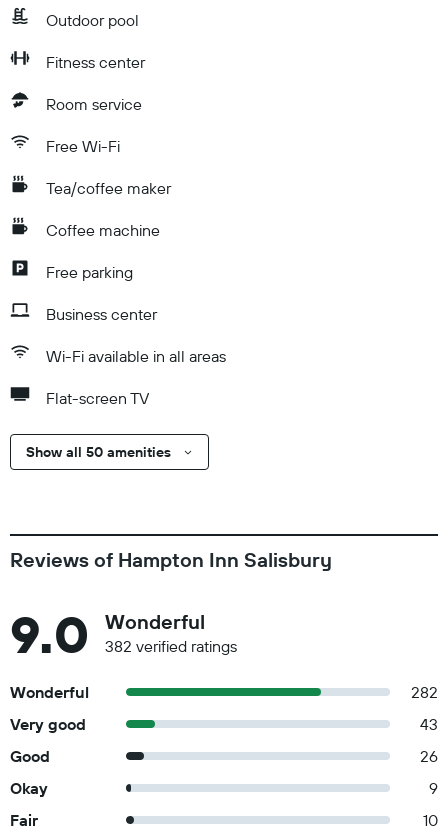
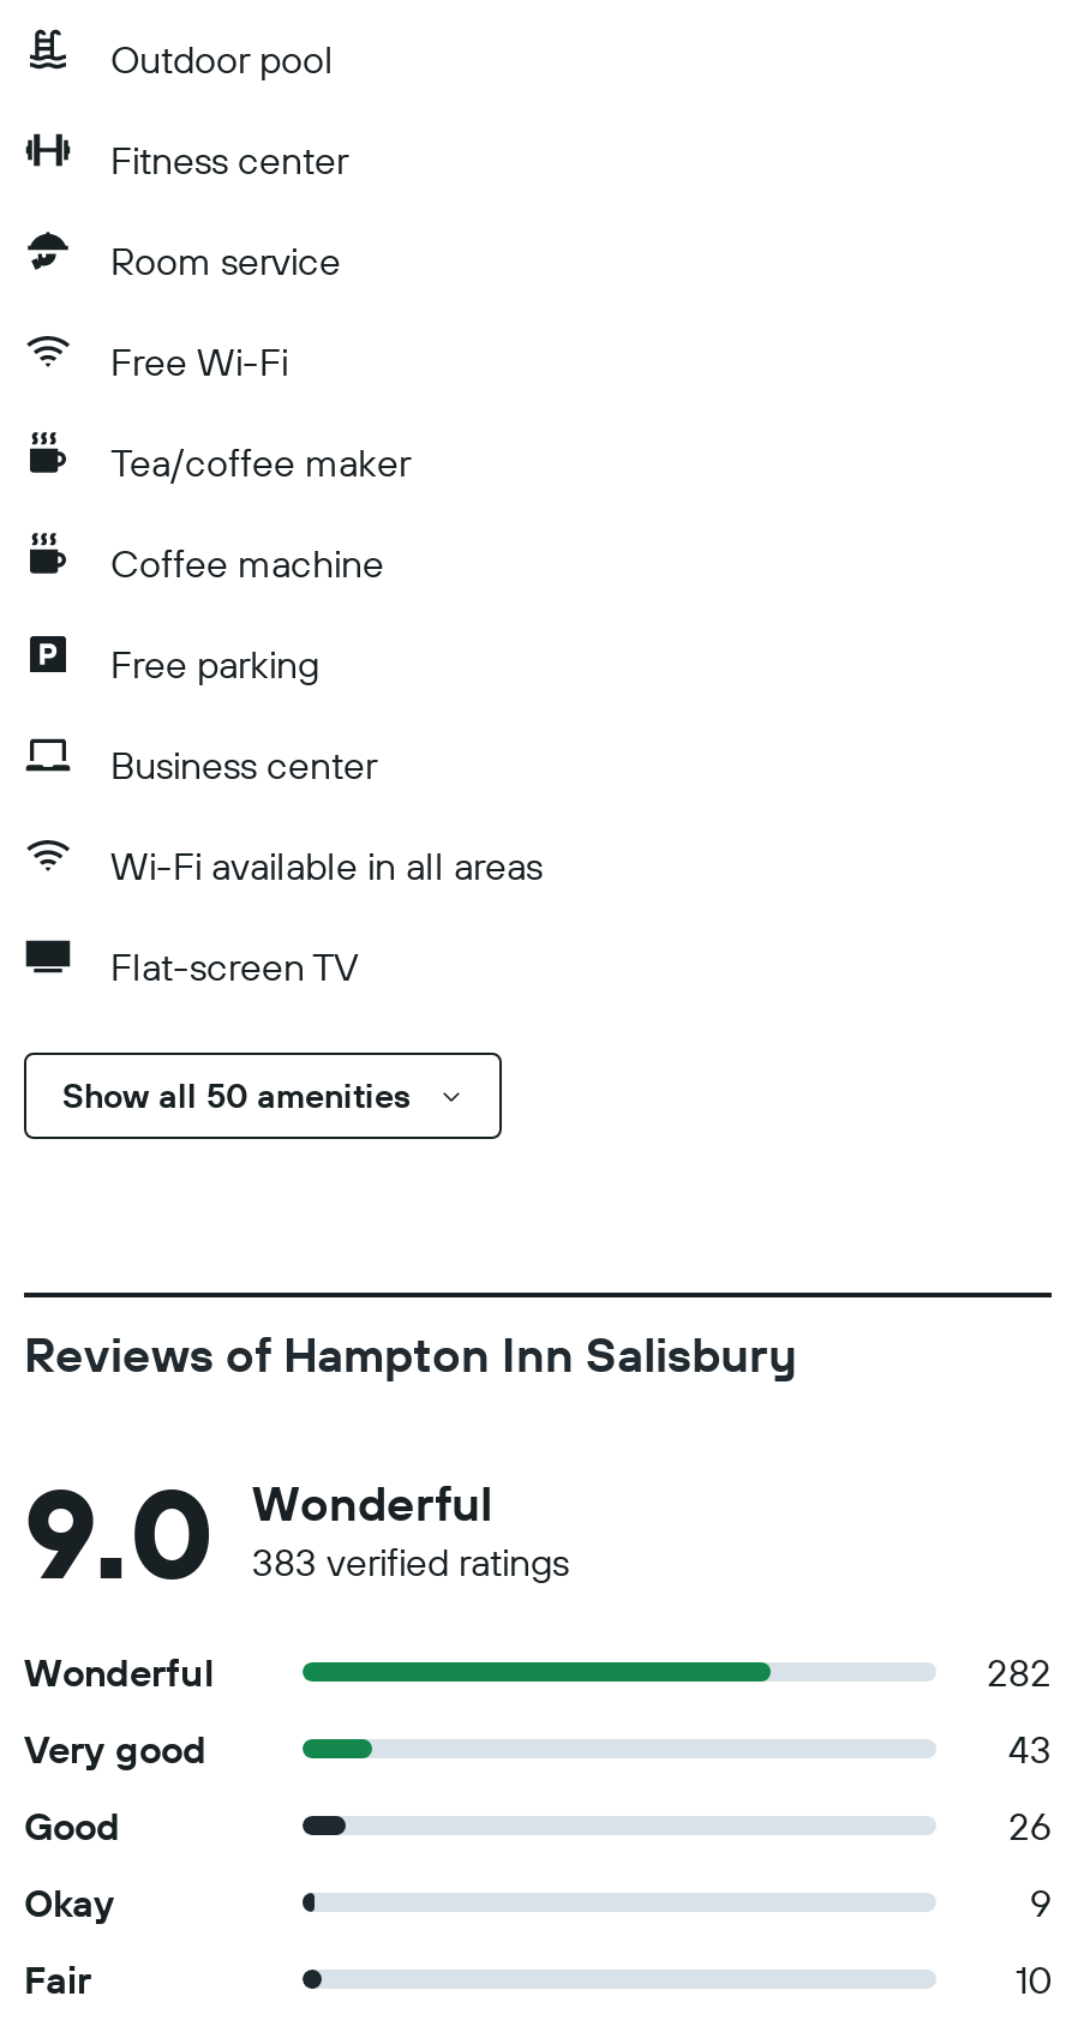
[105,636,237,656] 382 verified ratings -> [252,1538,569,1586] 383 verified ratings

